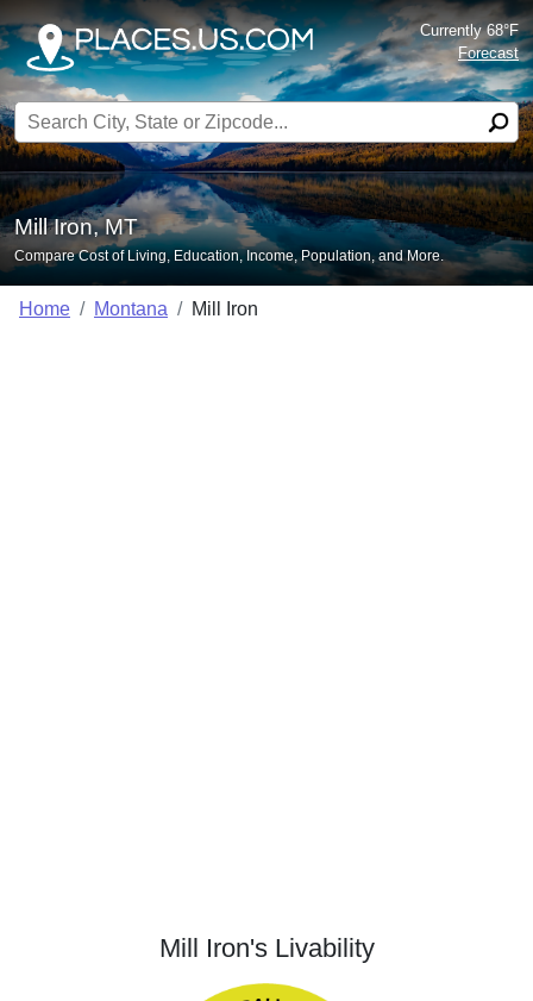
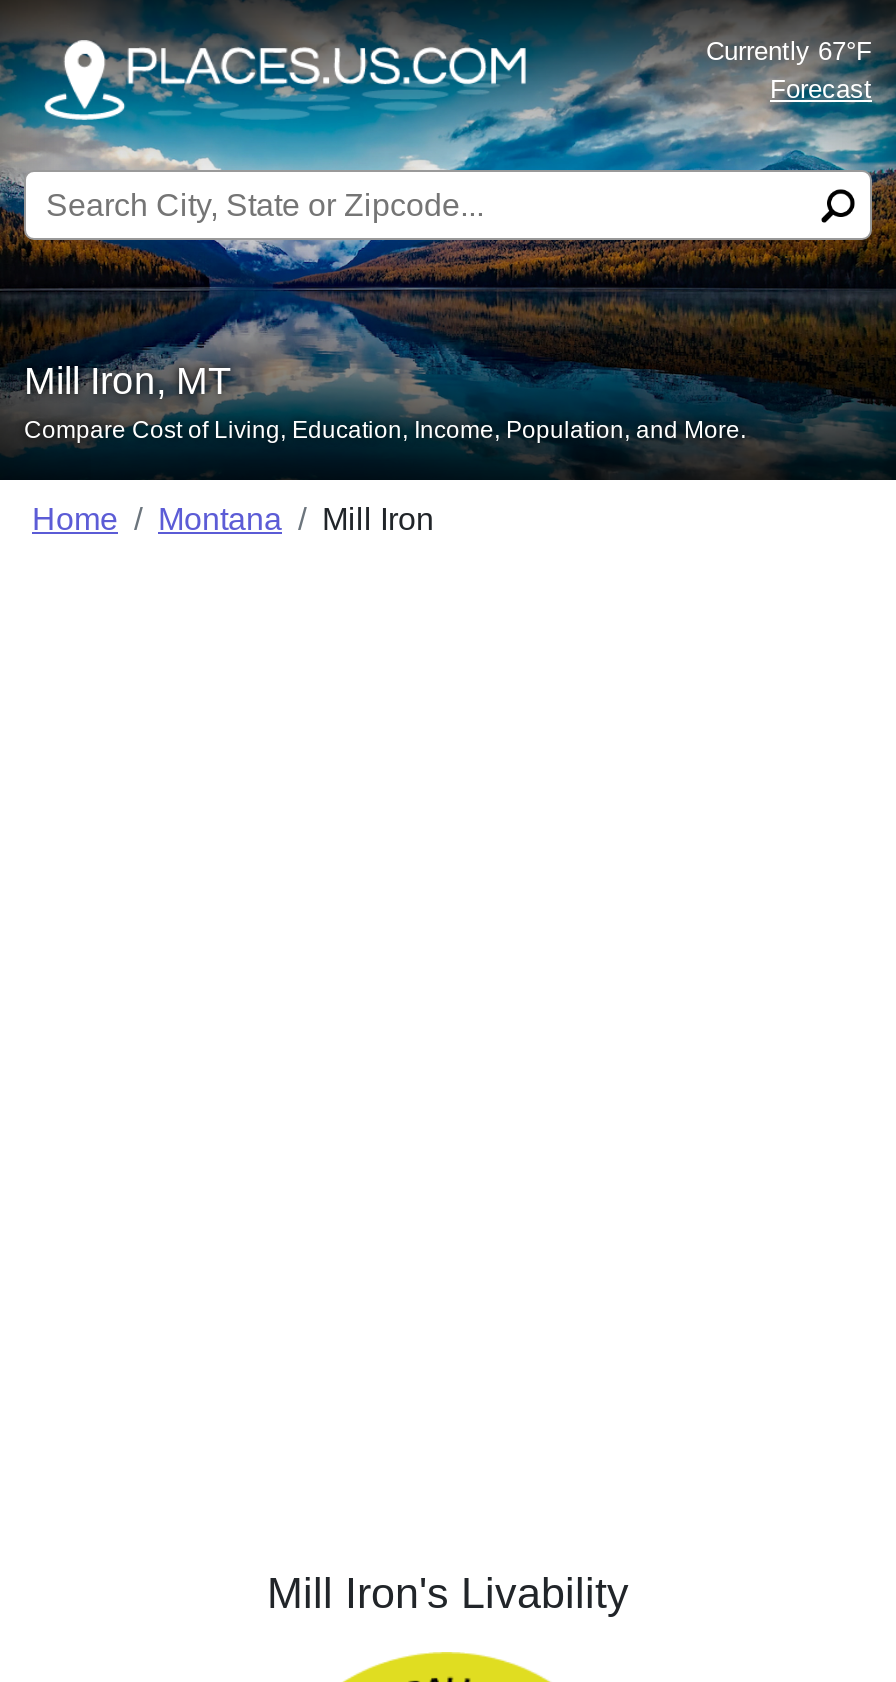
[420,21,519,39] Currently 68°F -> [706,36,872,66] Currently 67°F

